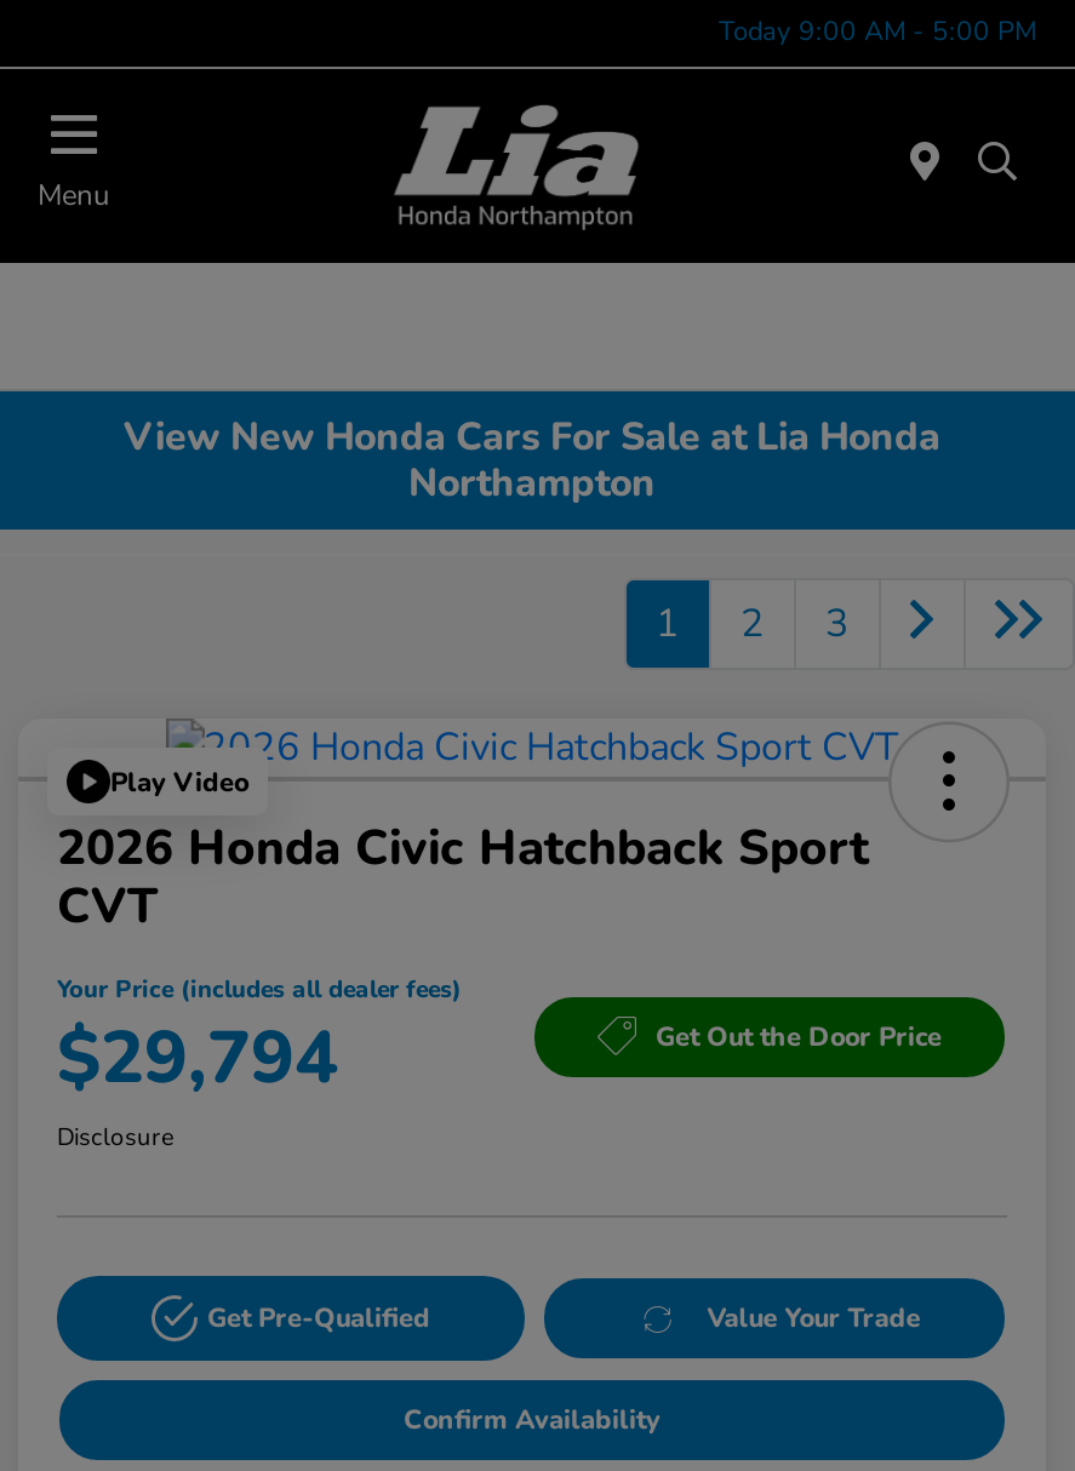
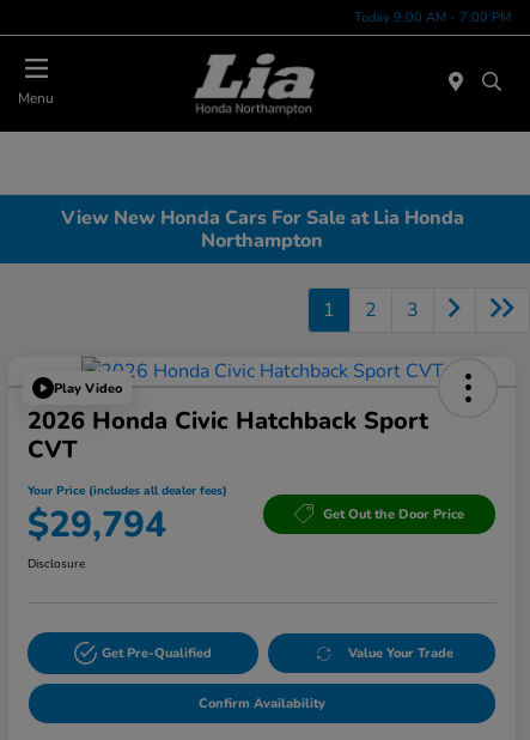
[719,12,1036,48] Today 9:00 AM - 5:00 PM -> [354,8,511,26] Today 9:00 AM - 7:00 PM

